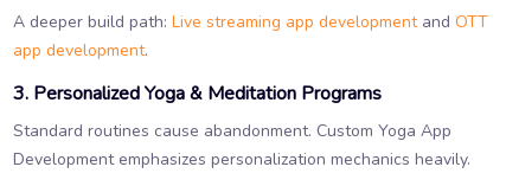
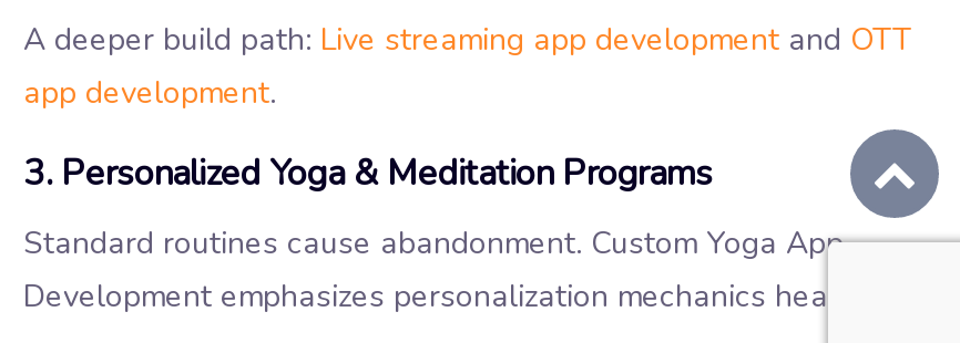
none -> [848,126,941,221] [image]

